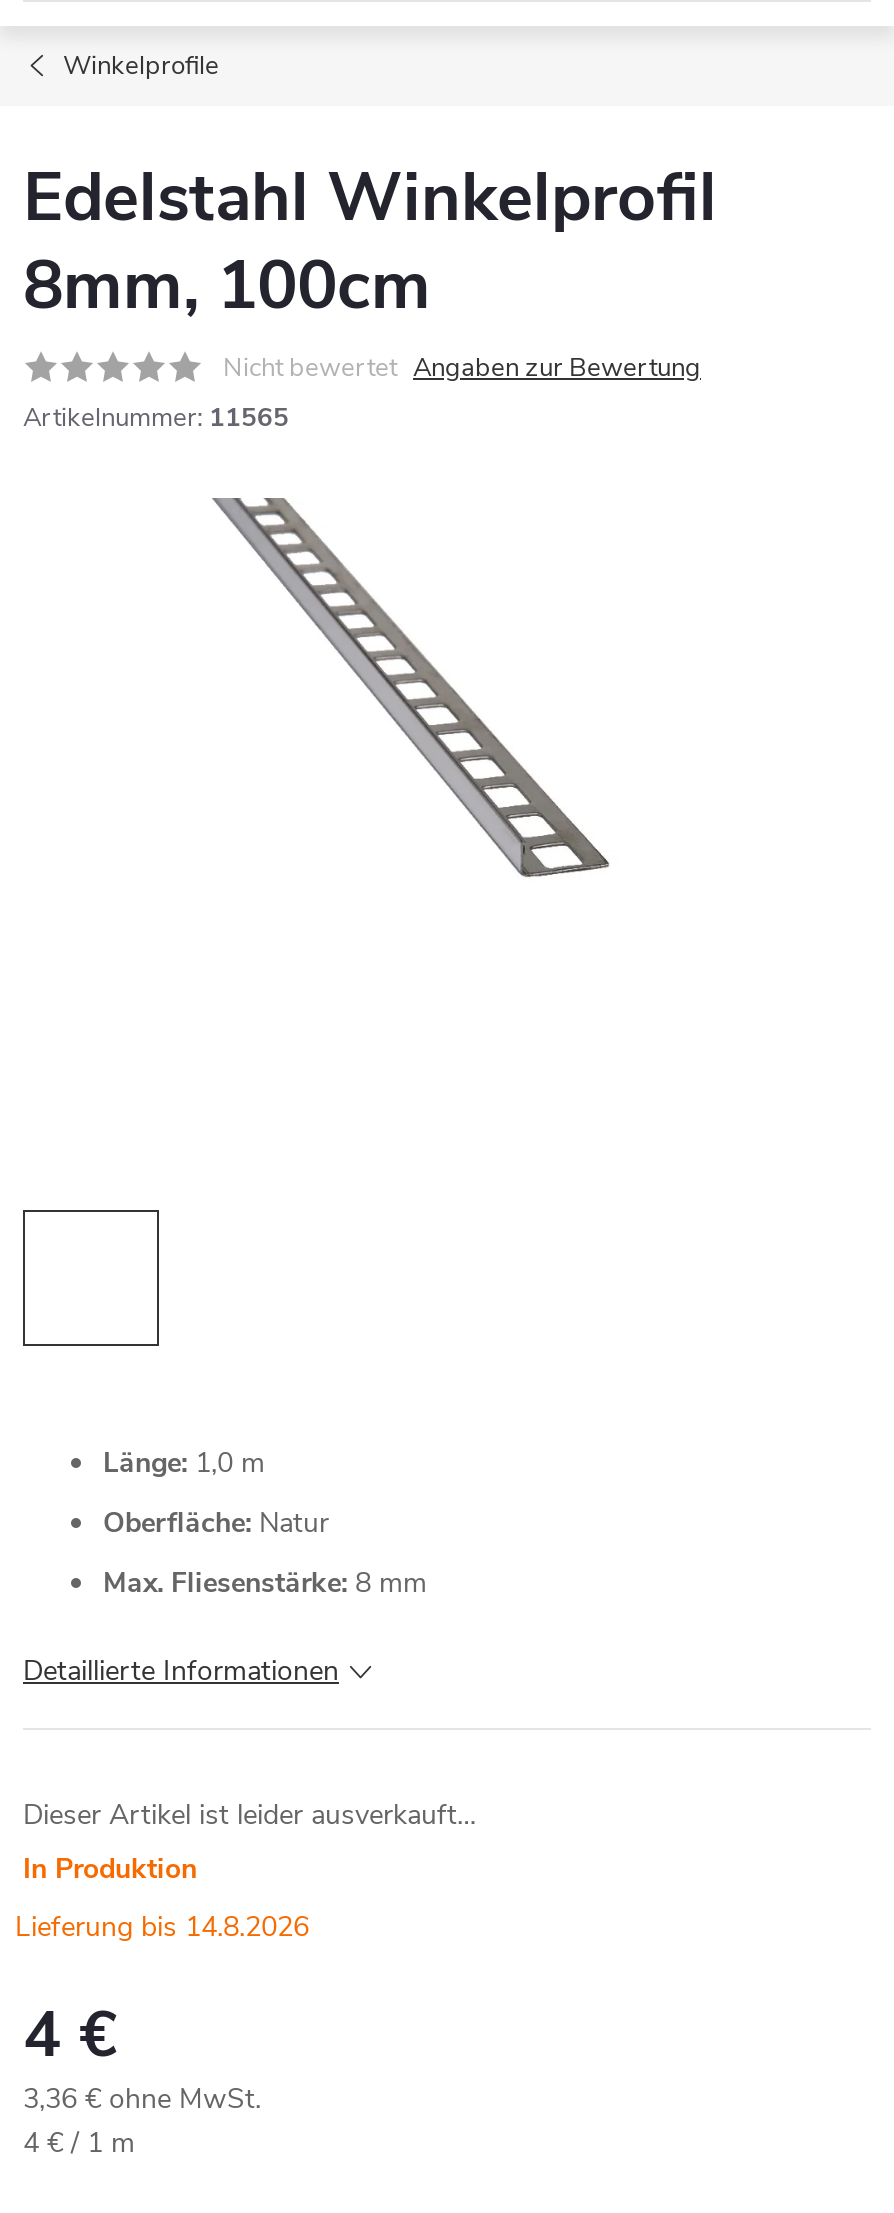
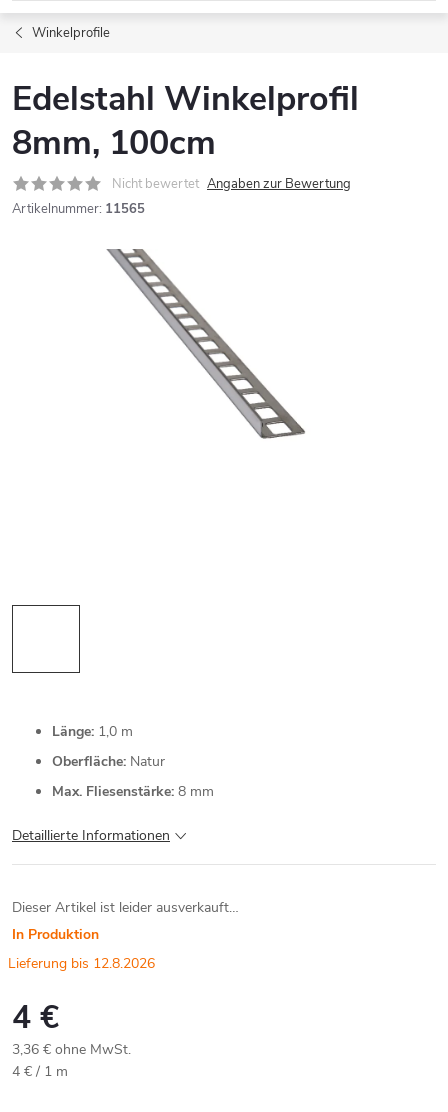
[185,1908,309,1946] 14.8.2026 -> [93,954,155,973] 12.8.2026

